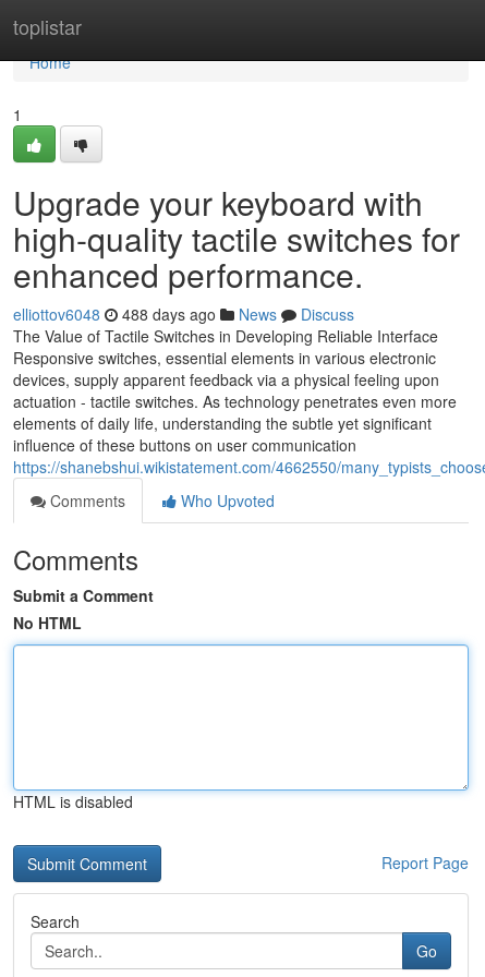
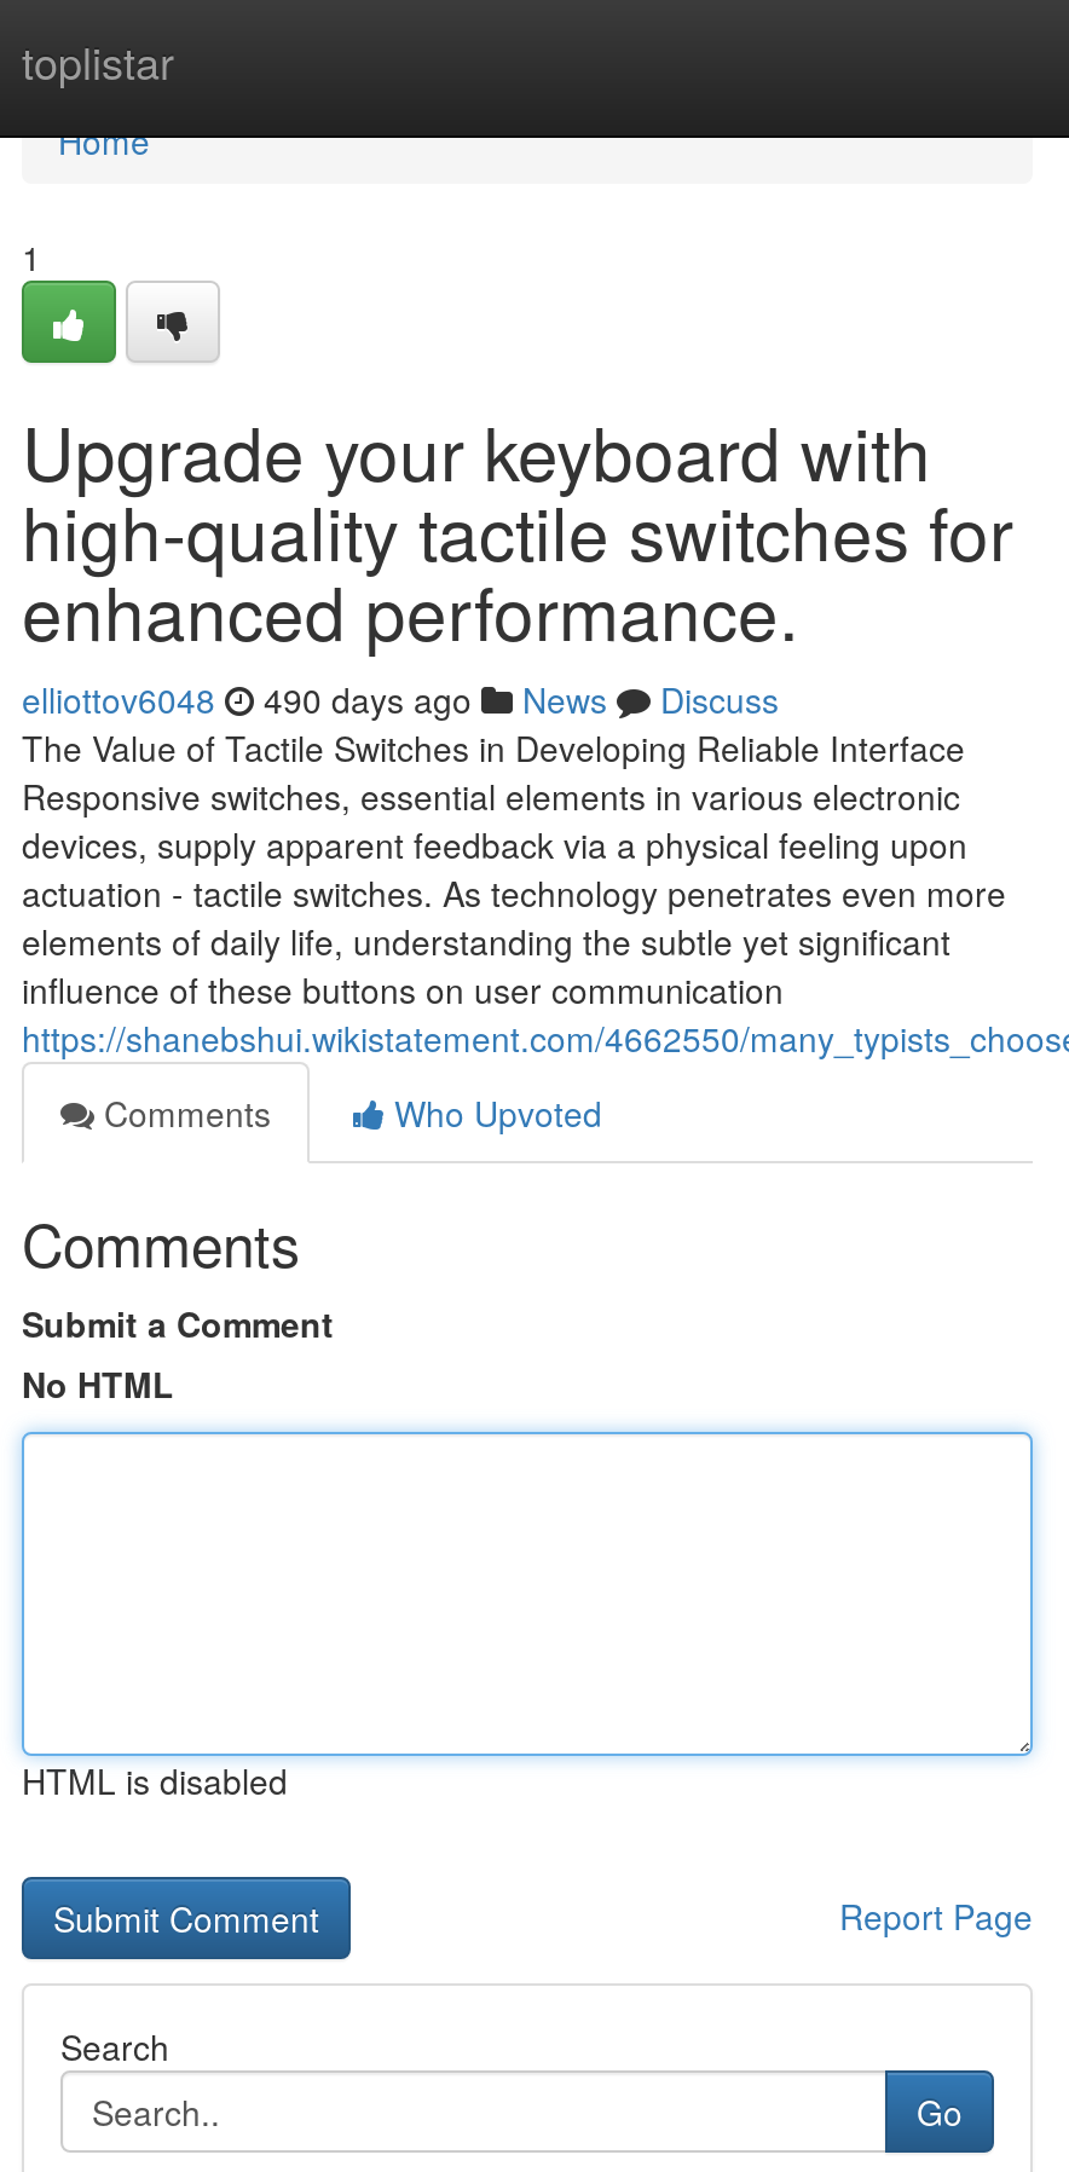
[13,303,354,325] elliottov6048 488 days ago News Discuss -> [22,675,779,723] elliottov6048 490 days ago News Discuss

